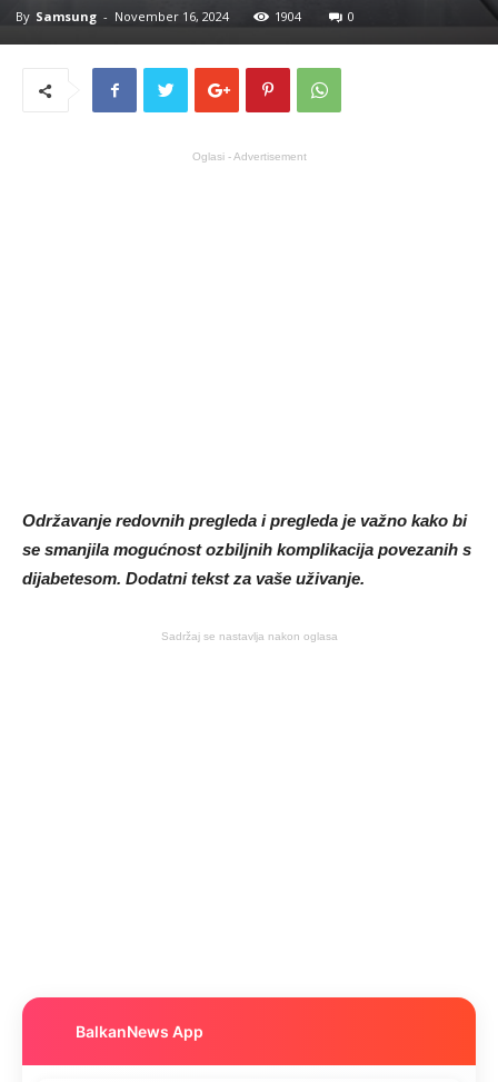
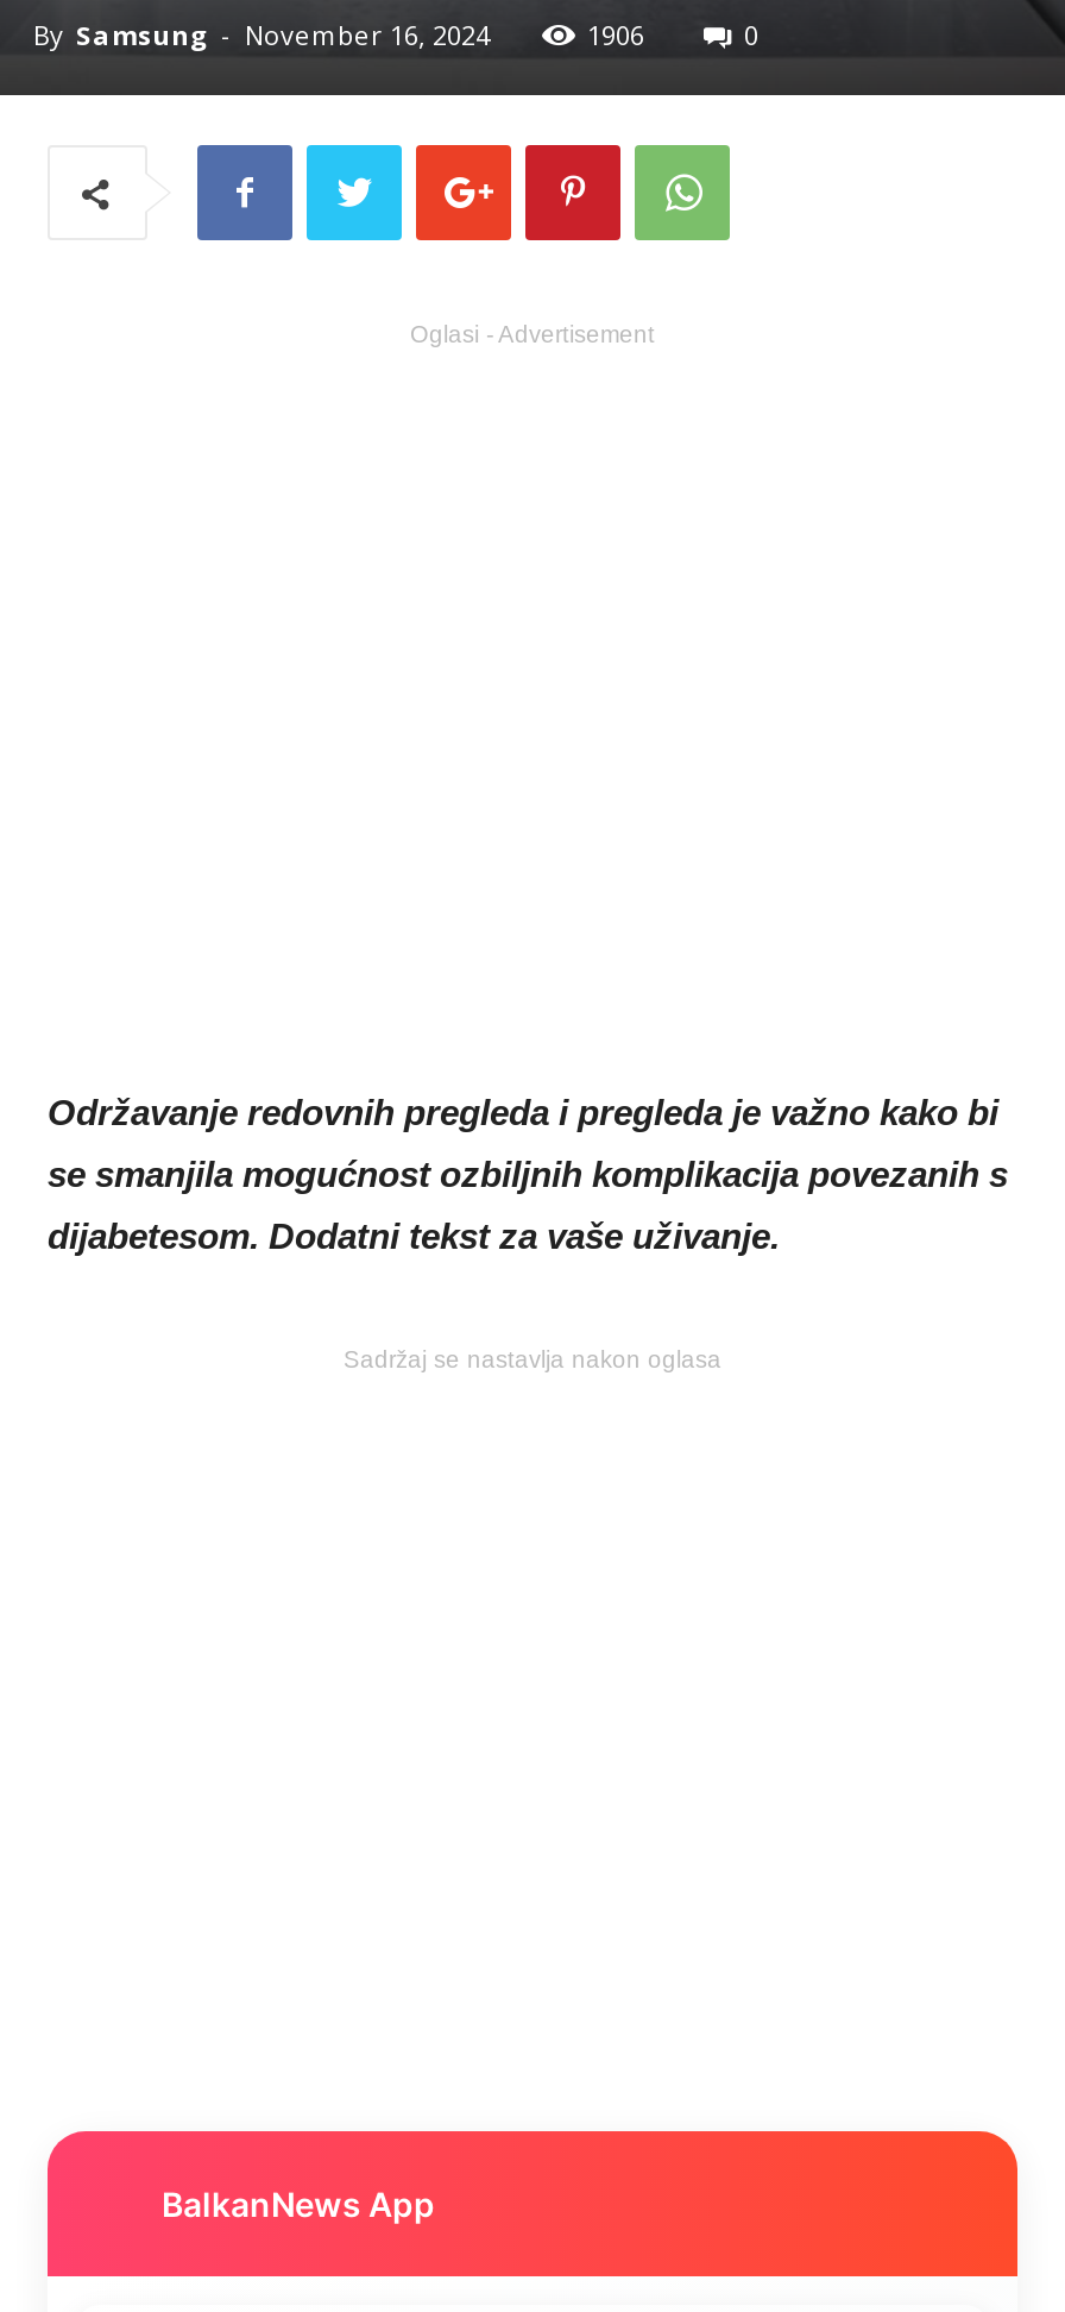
[275,8,301,25] 1904 -> [587,17,644,53] 1906

